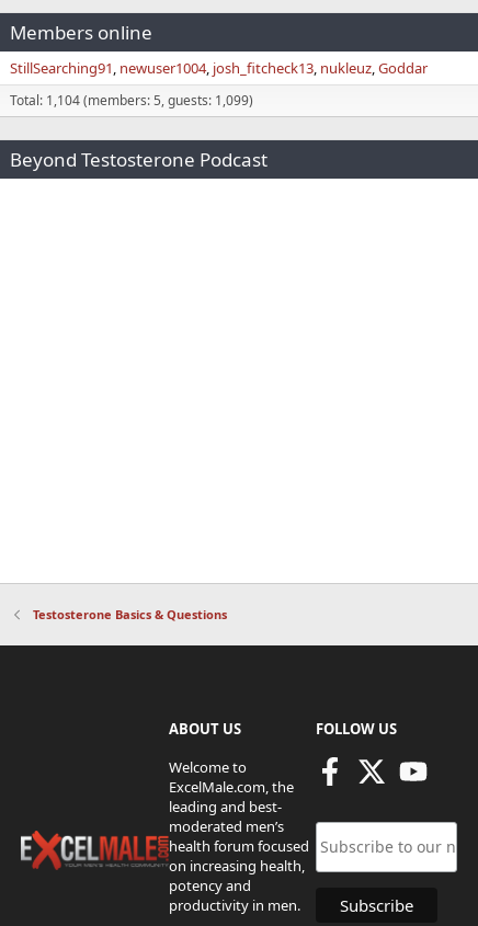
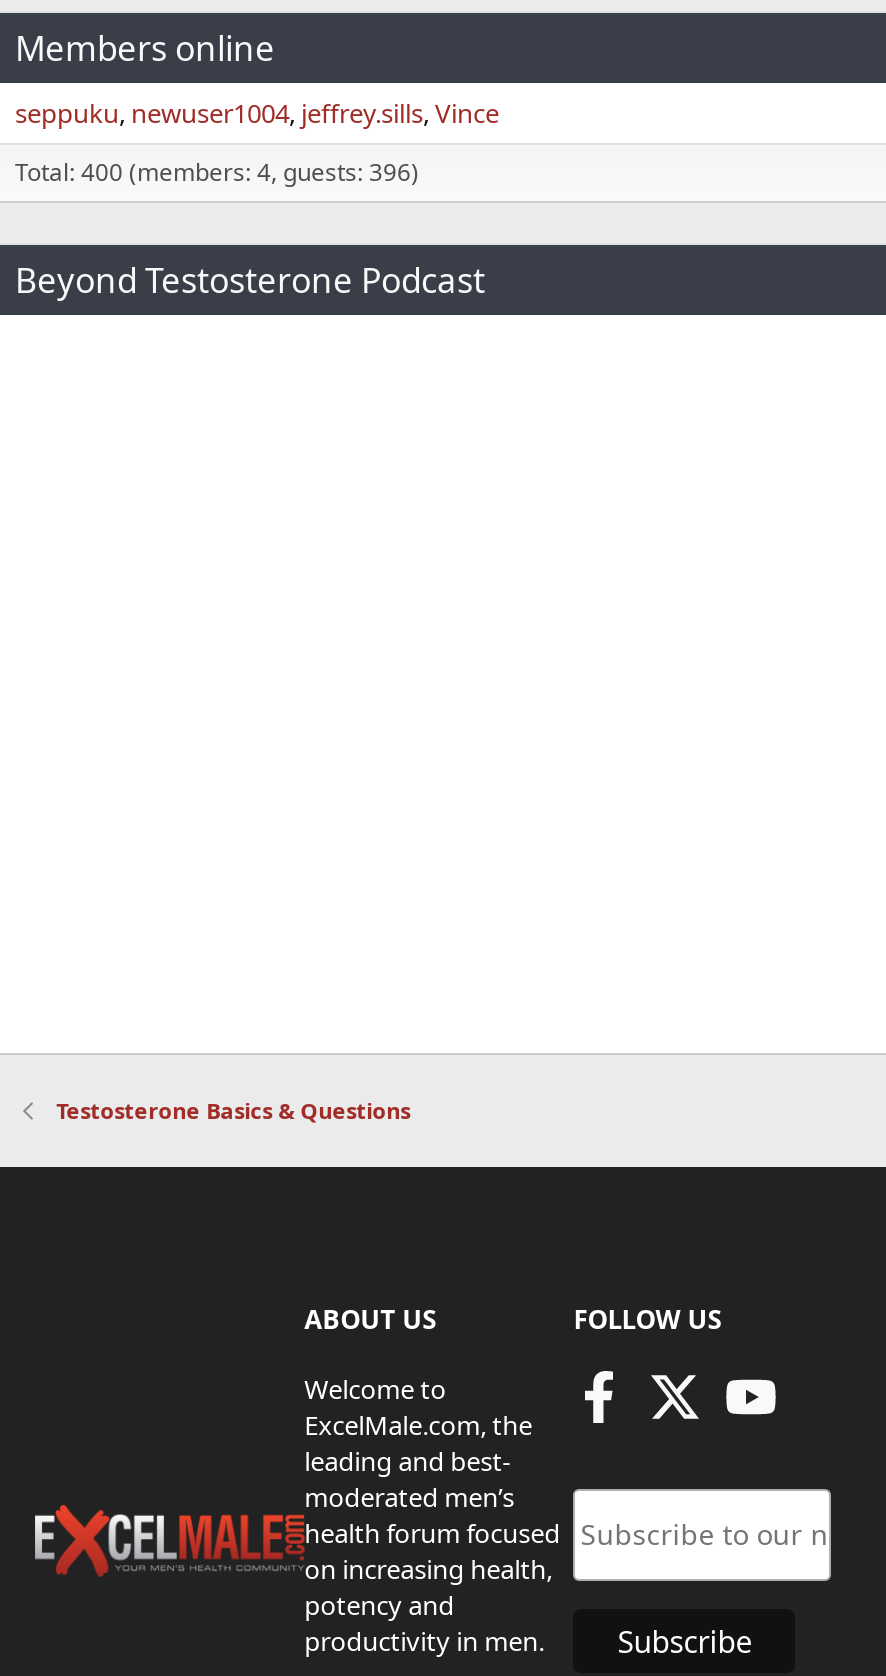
[10,58,428,78] StillSearching91 newuser1004 josh_fitcheck13 nukleuz Goddar -> [15,95,499,131] seppuku newuser1004 jeffrey.sills Vince
[10,91,253,109] Total: 1,104 (members: 5, guests: 1,099) -> [15,155,419,189] Total: 400 (members: 4, guests: 396)

